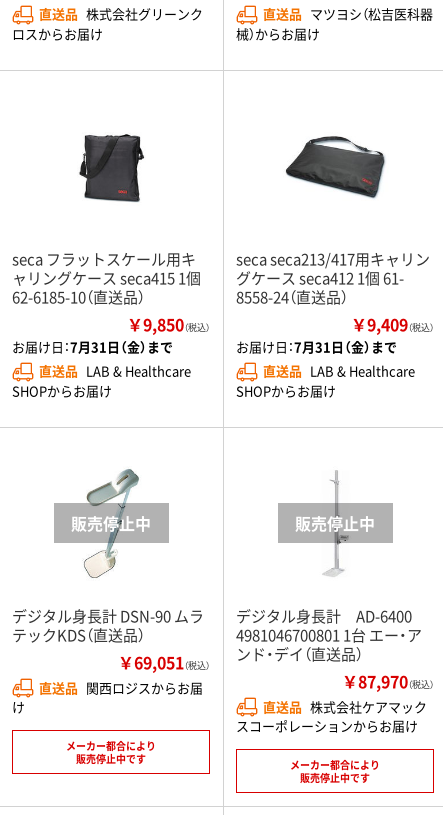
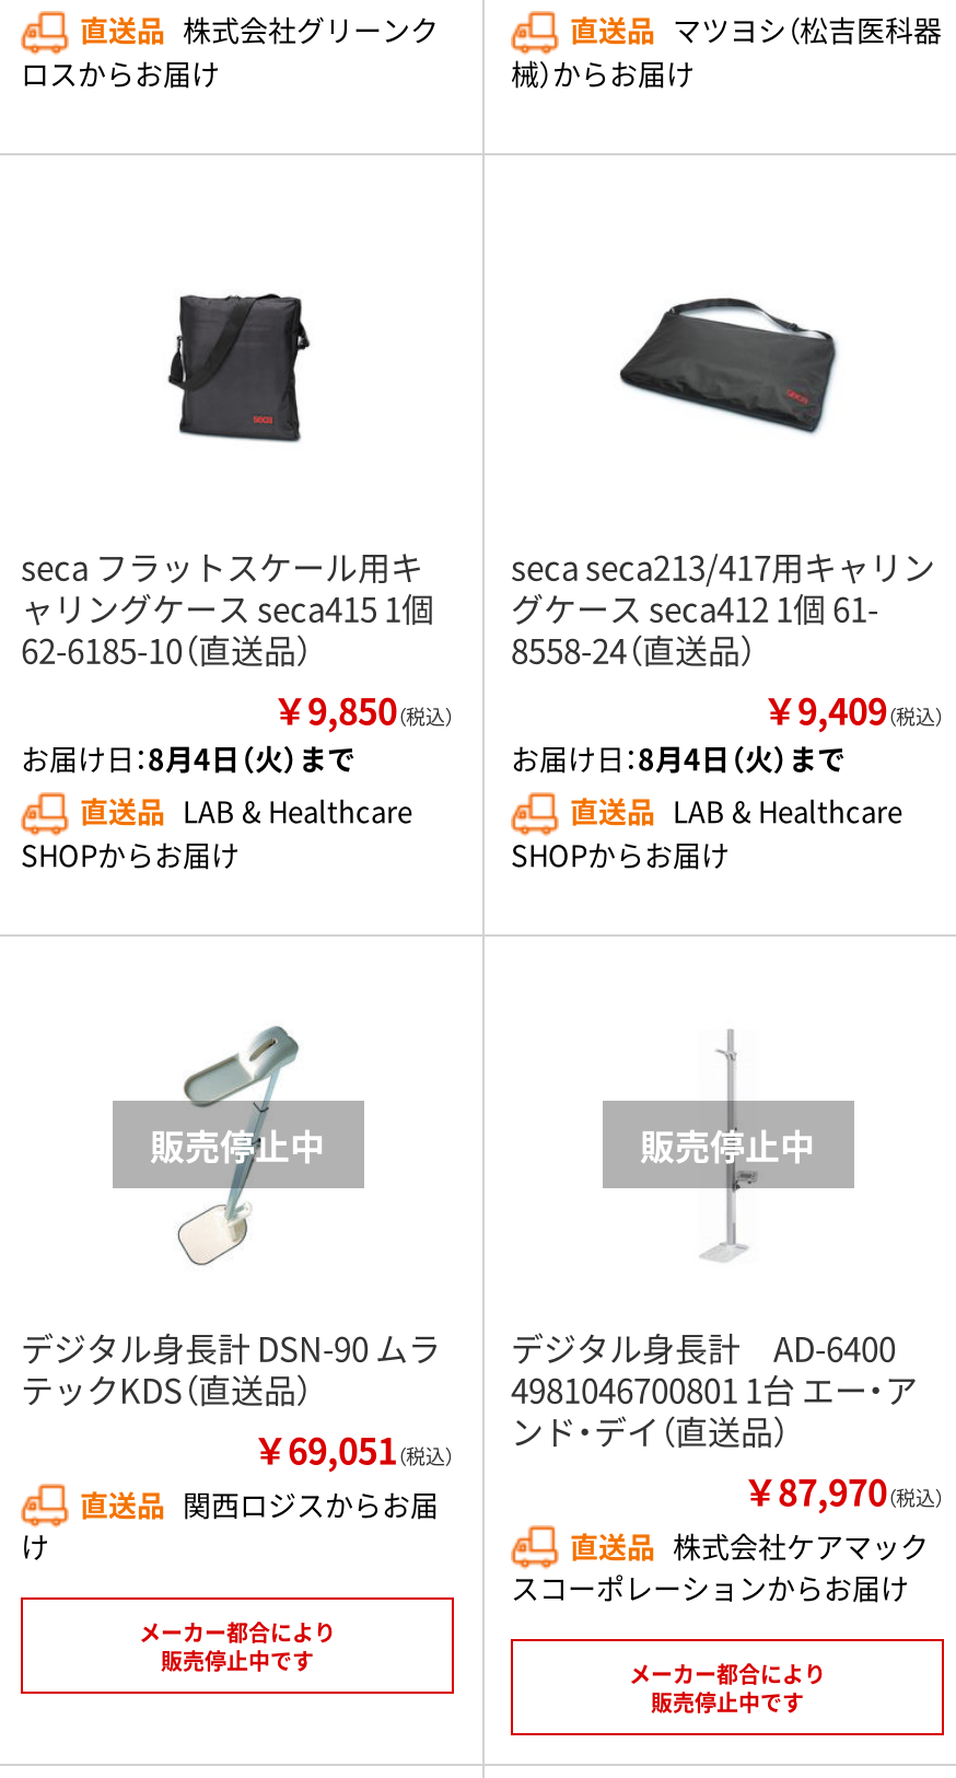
[12,336,173,355] お届け日：7月31日（金）まで -> [21,736,355,778] お届け日：8月4日（火）まで
[236,336,397,355] お届け日：7月31日（金）まで -> [511,736,846,778] お届け日：8月4日（火）まで

